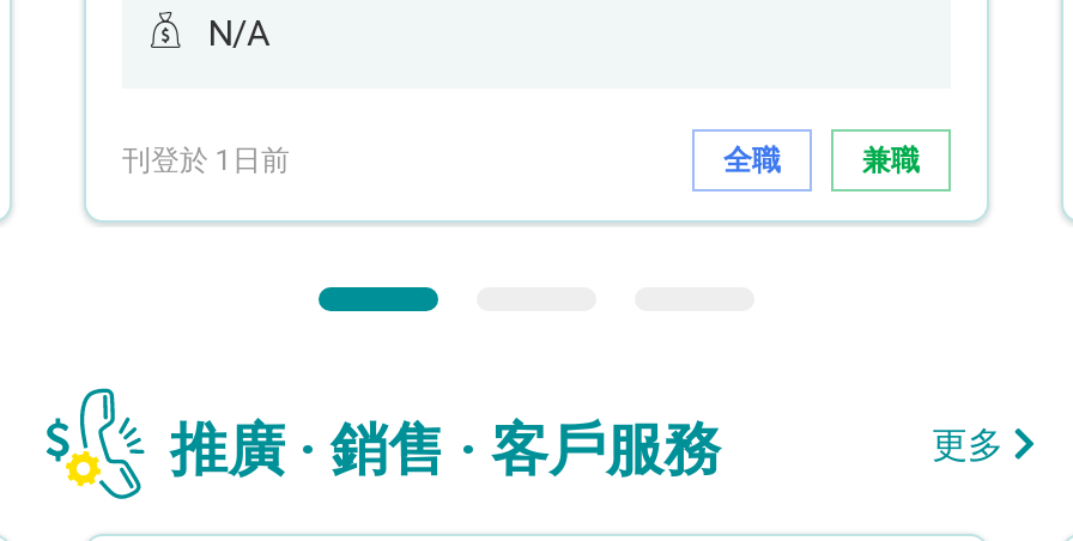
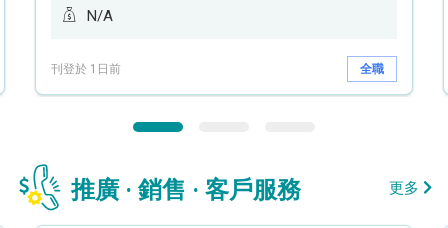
[862,142,920,176] 兼職 -> none

